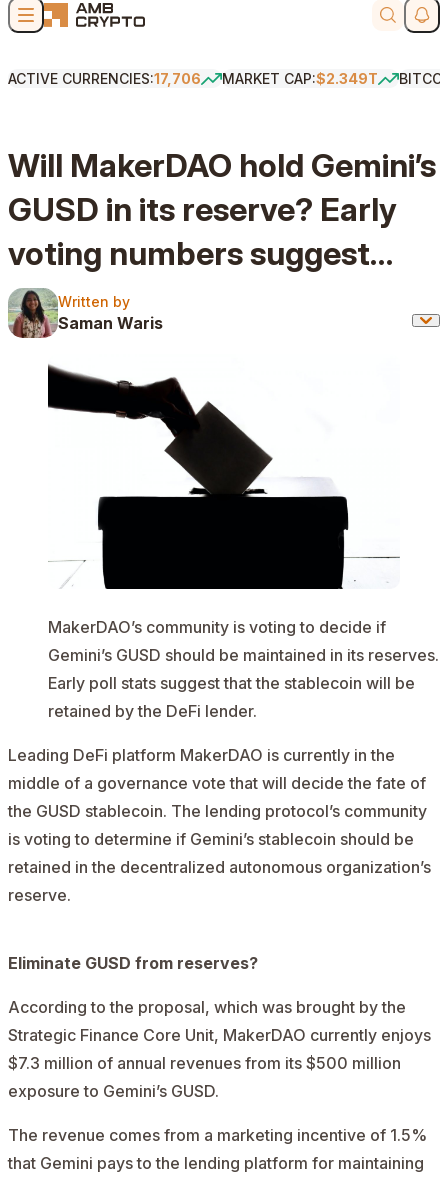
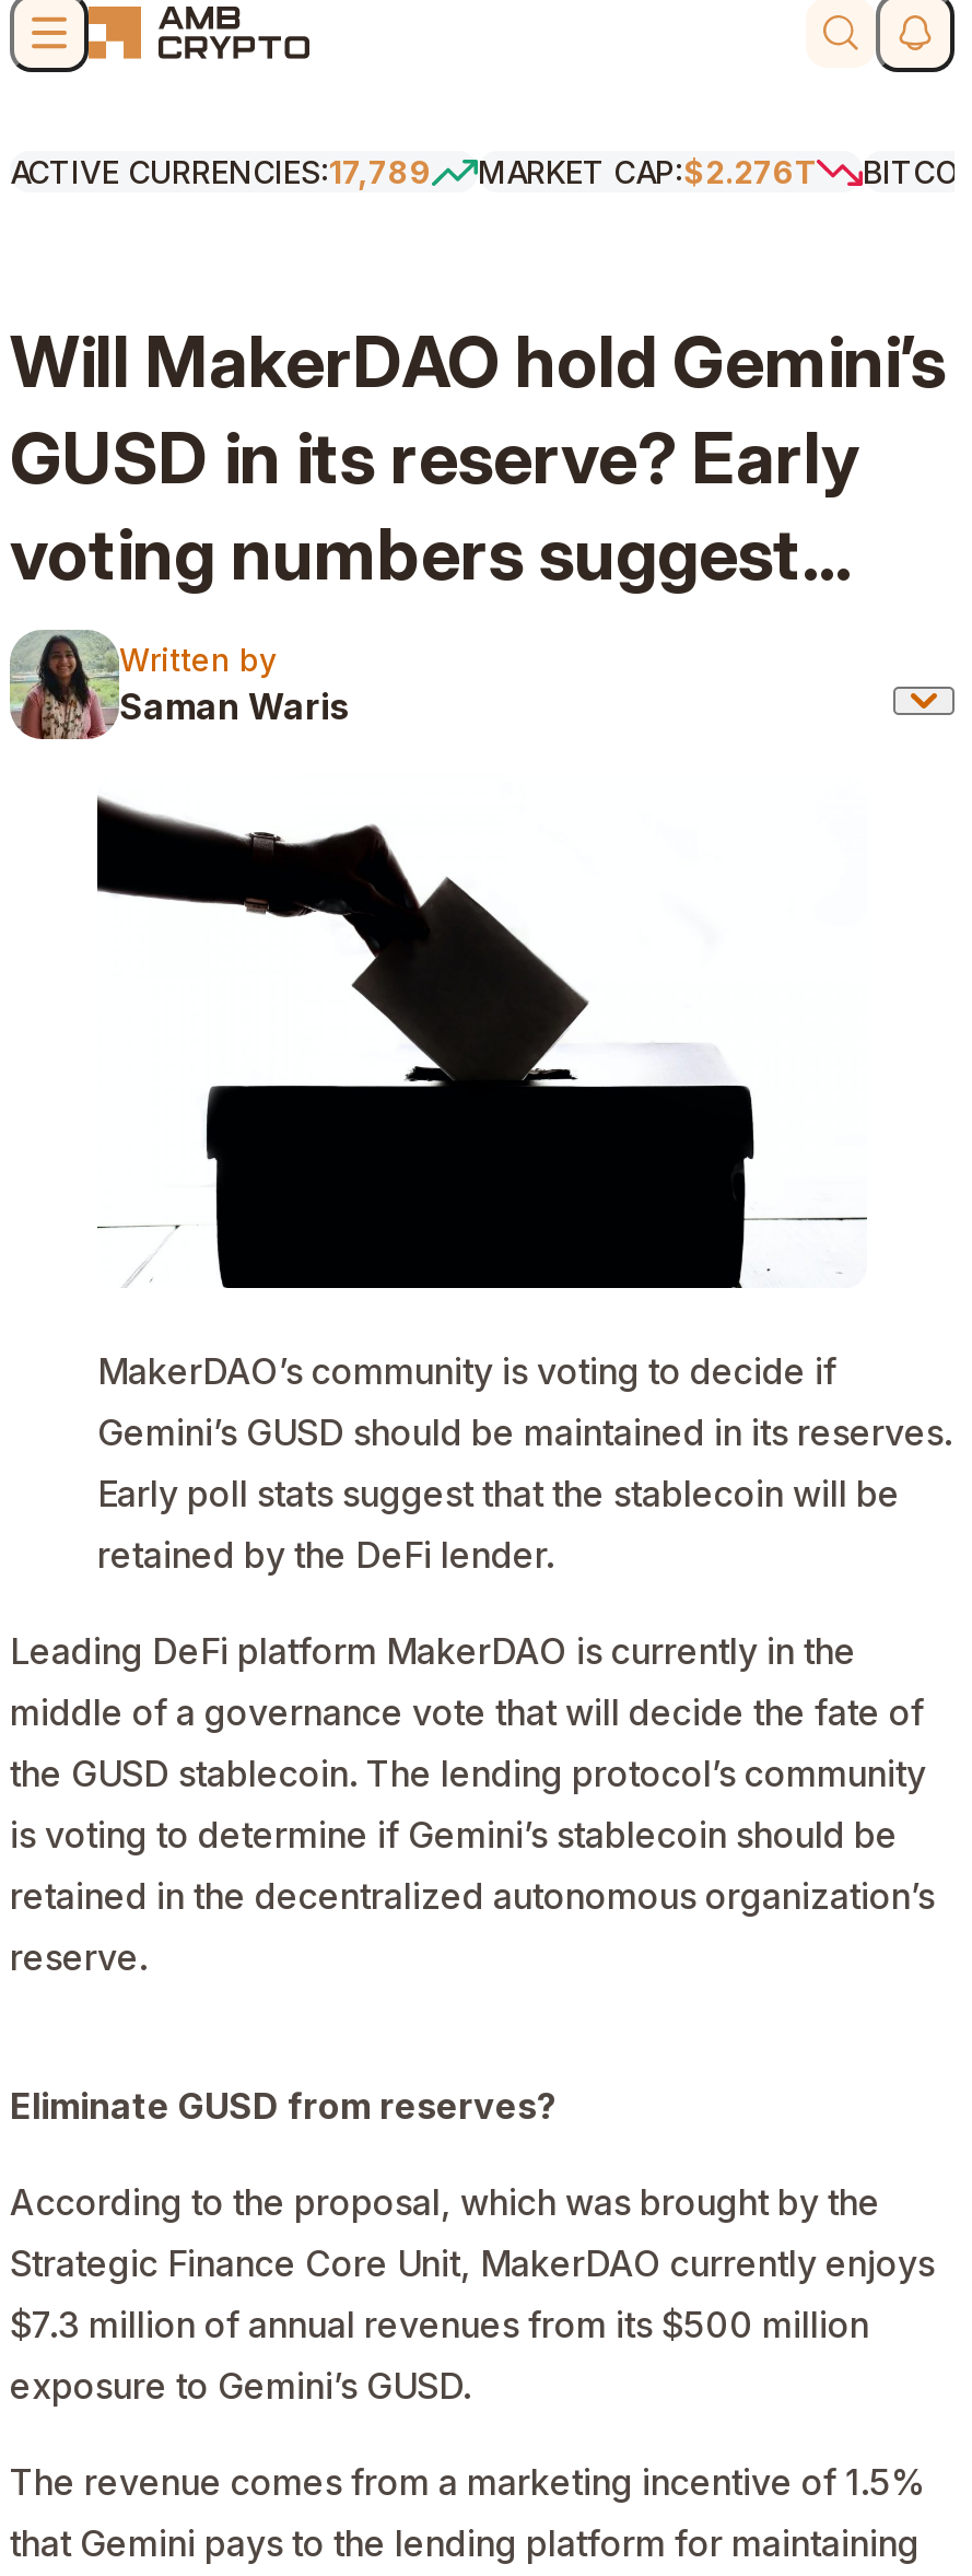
[8,70,201,87] ACTIVE CURRENCIES:17,706 -> [10,153,432,190] ACTIVE CURRENCIES:17,789
[222,70,378,87] MARKET CAP:$2.349T -> [478,153,817,190] MARKET CAP:$2.276T

